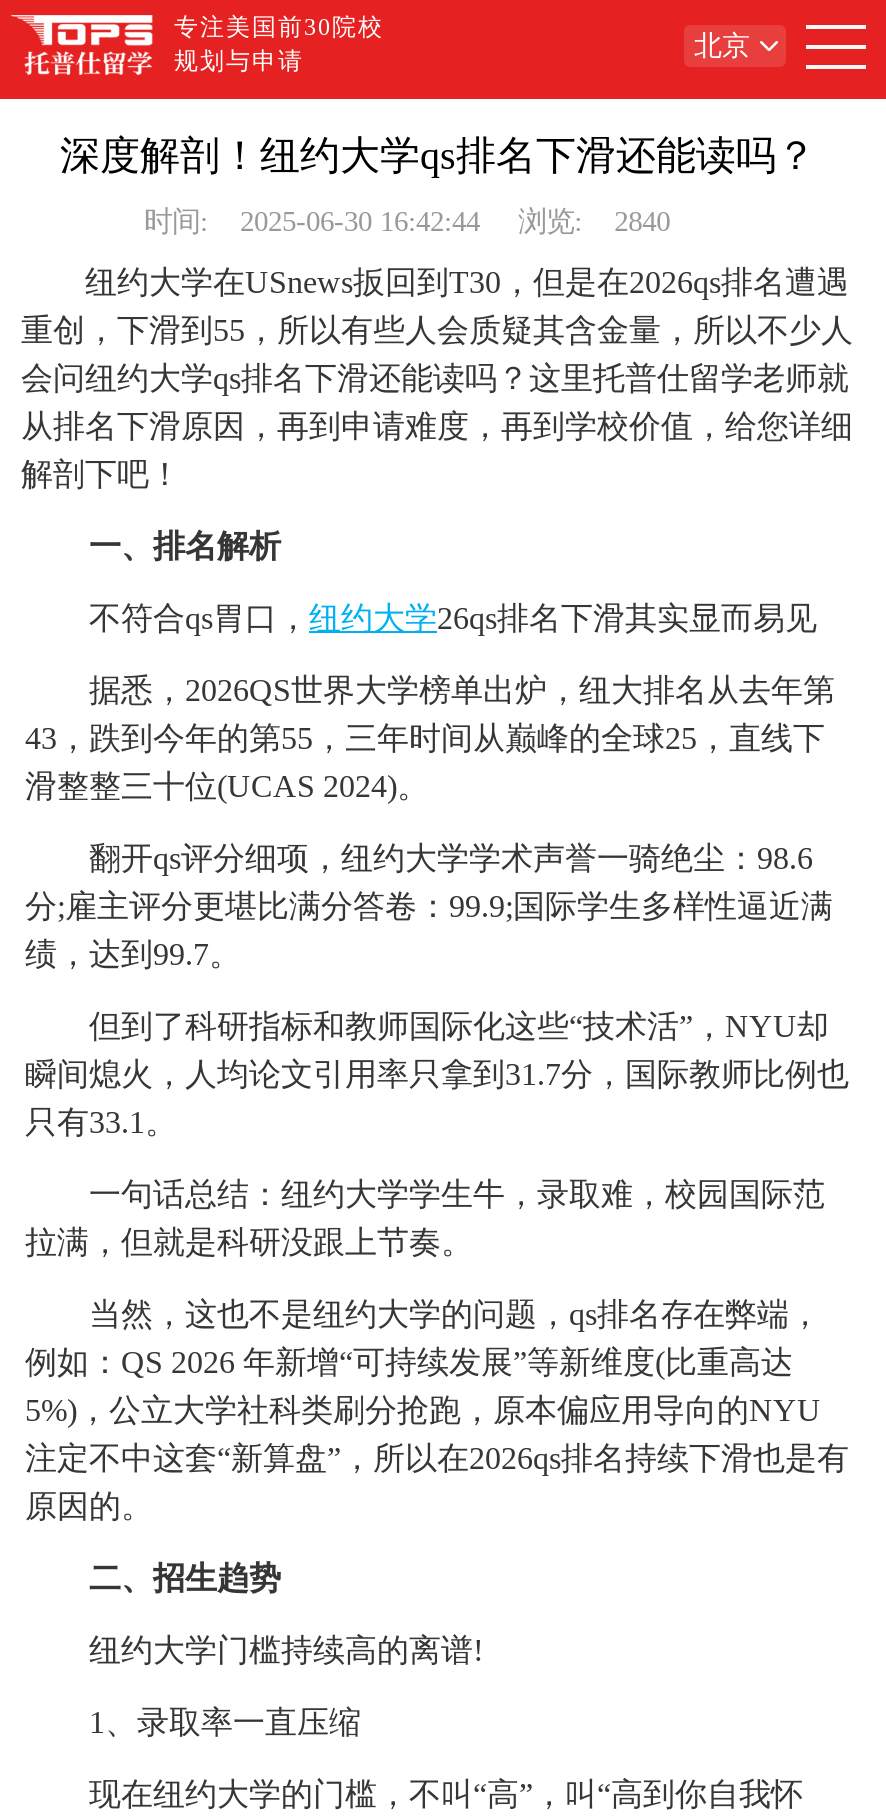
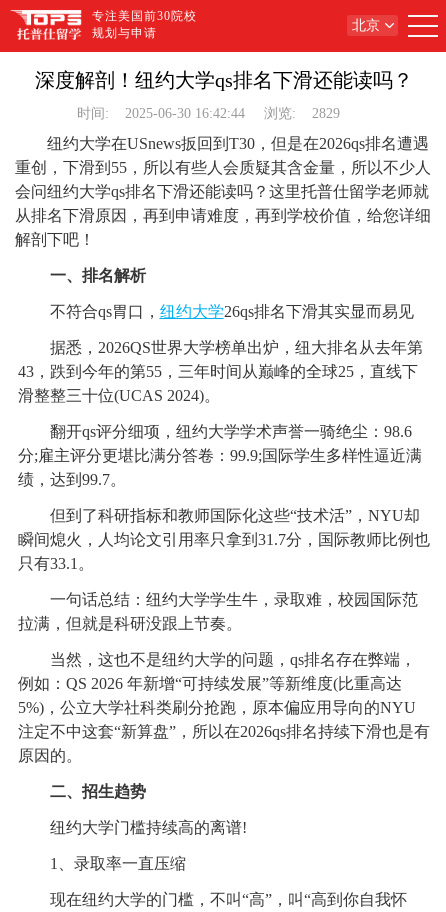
[144,205,670,237] 时间: 2025-06-30 16:42:44 浏览: 2840 -> [77,105,340,121] 时间: 2025-06-30 16:42:44 浏览: 2829

